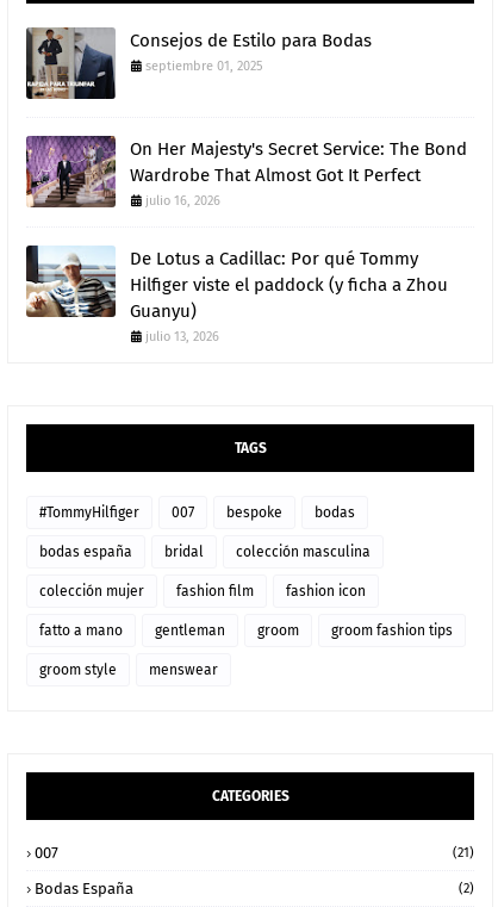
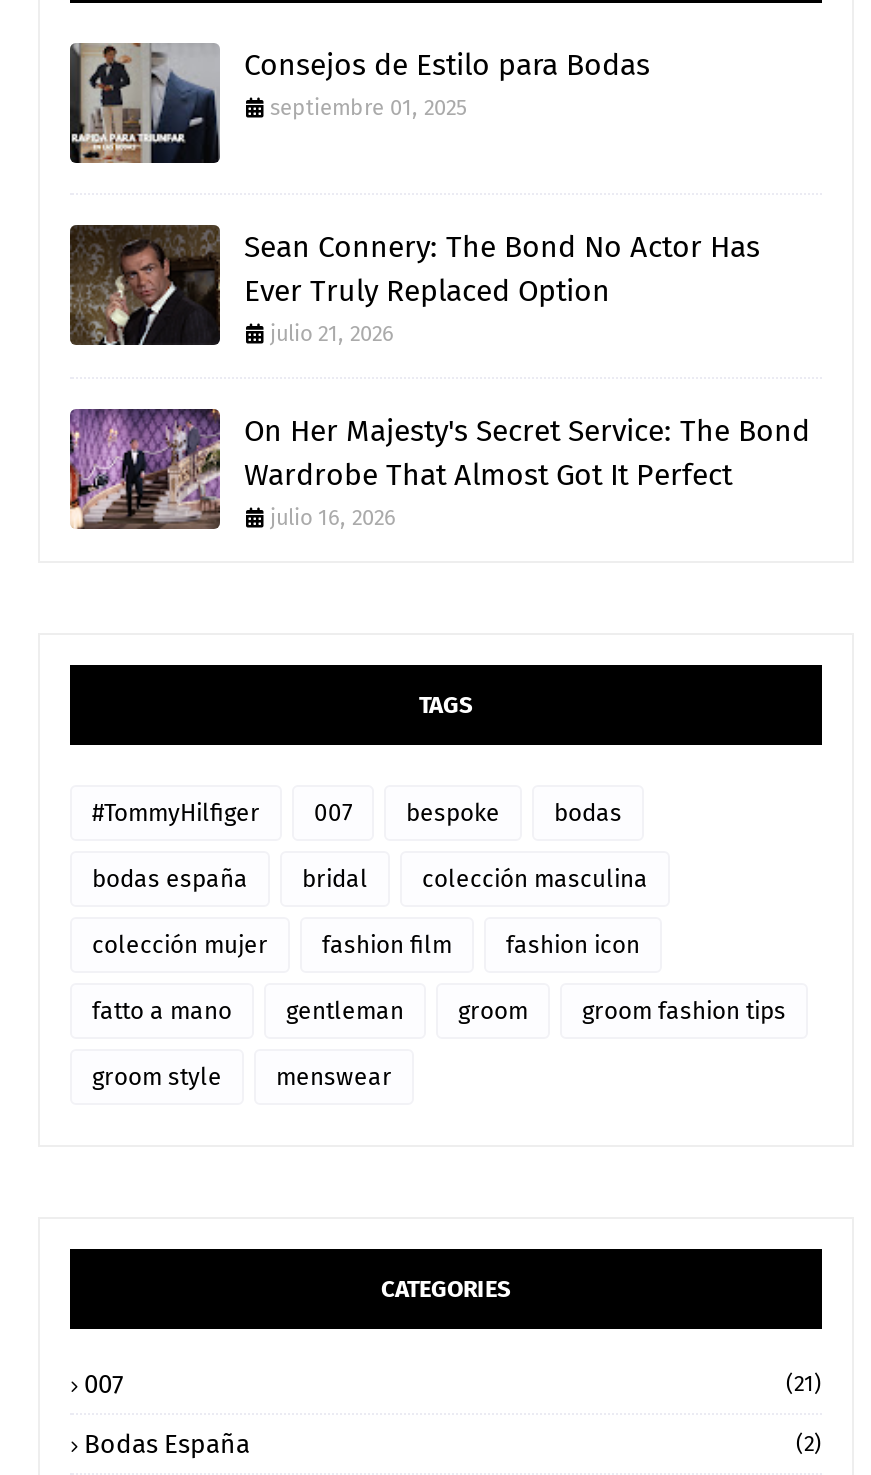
none -> [70,225,760,347] [image] | Sean Connery: The Bond No Actor Has | Ever Truly Replaced Option | julio 21, 2026
moved [24,135,467,209] -> [66,407,810,531]: [image] | On Her Majesty's Secret Service: The Bond | Wardrobe That Almost Got It Perfect | julio 16, 2026
[25,244,448,344] [image] | De Lotus a Cadillac: Por qué Tommy | Hilfiger viste el paddock (y ficha a Zhou | Guanyu) | julio 13, 2026 -> none

